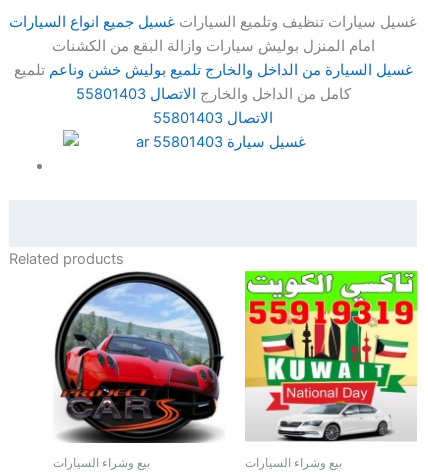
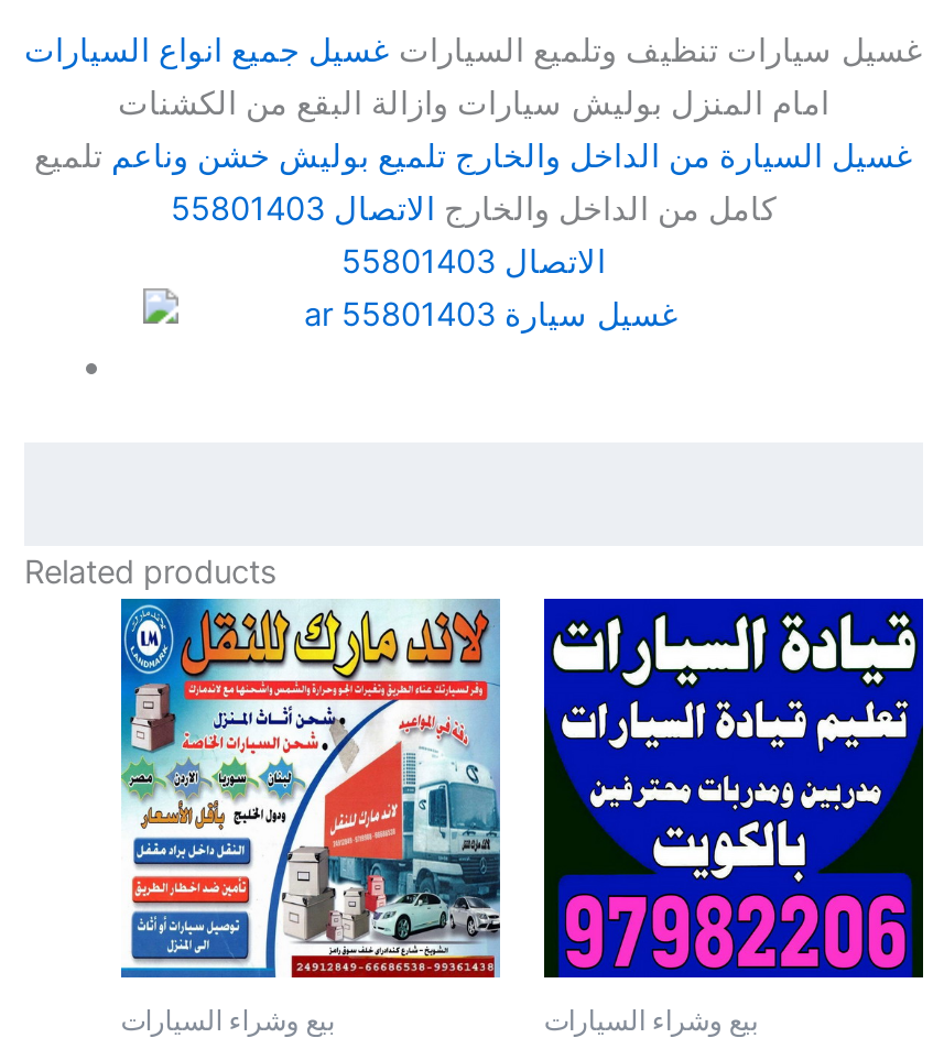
[53,271,225,444] [image] -> [119,597,502,980] [image]
[244,270,418,443] [image] -> [542,597,925,980] [image]

